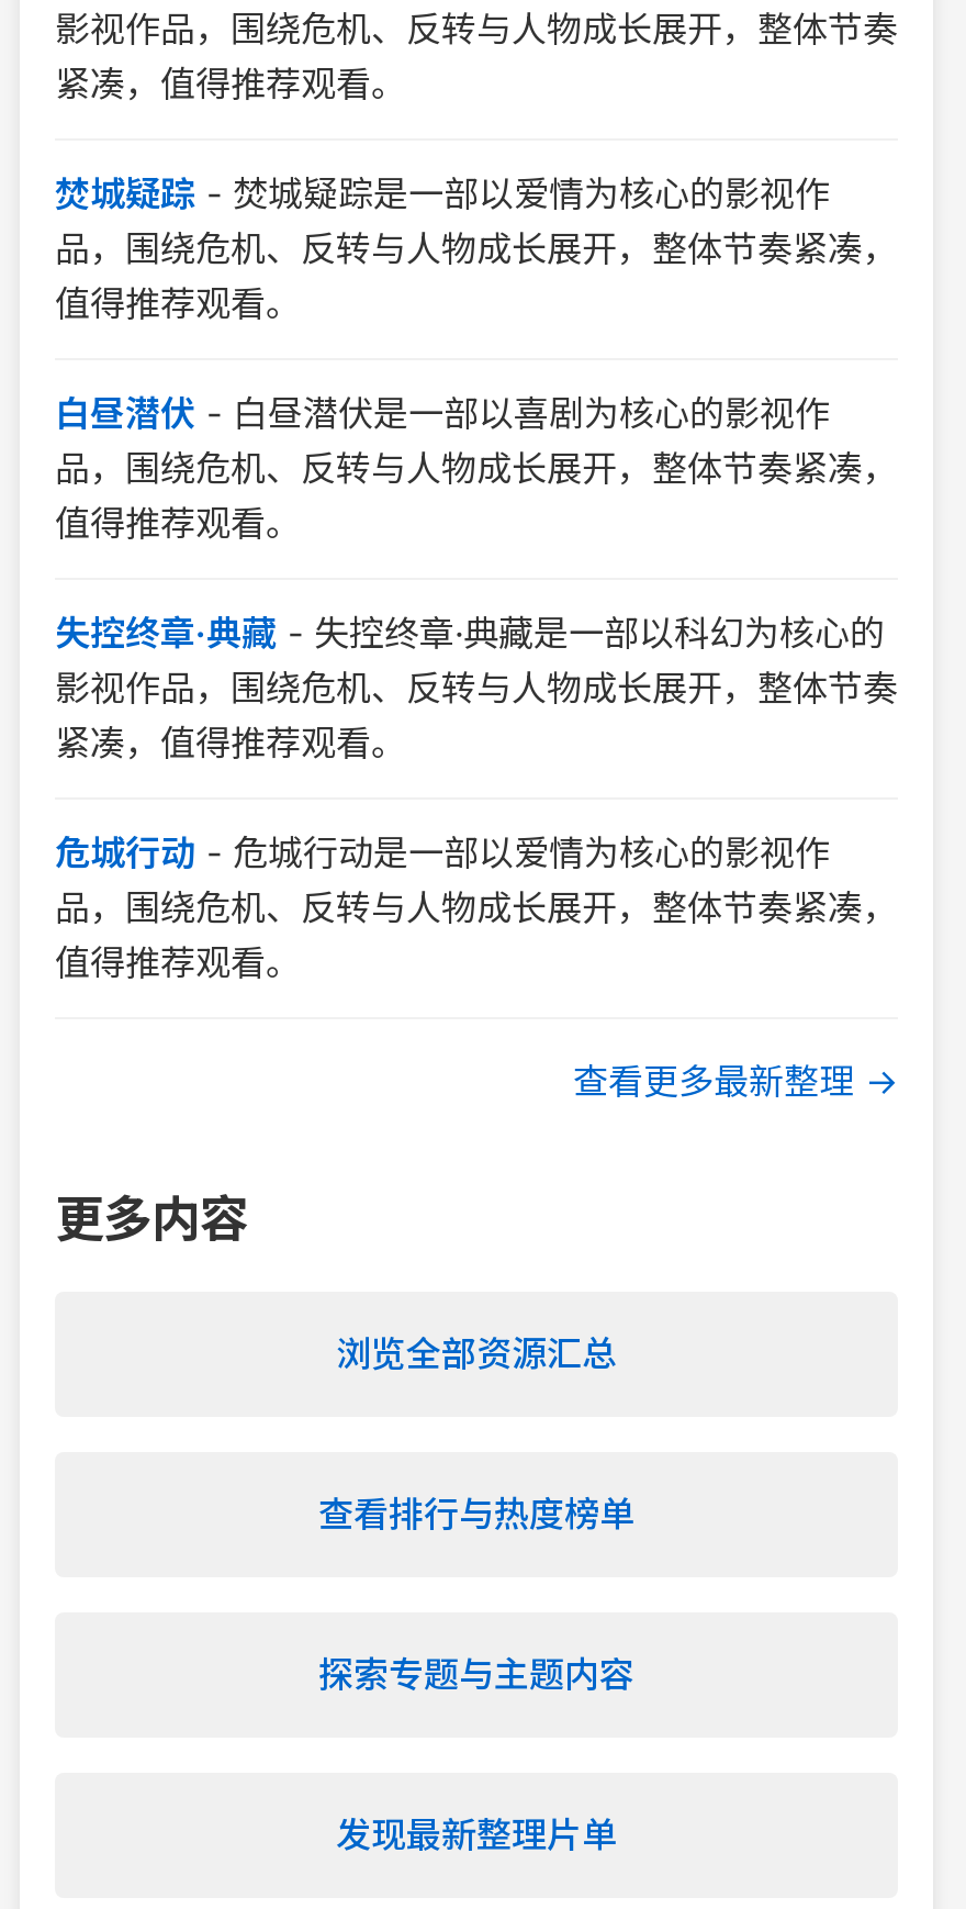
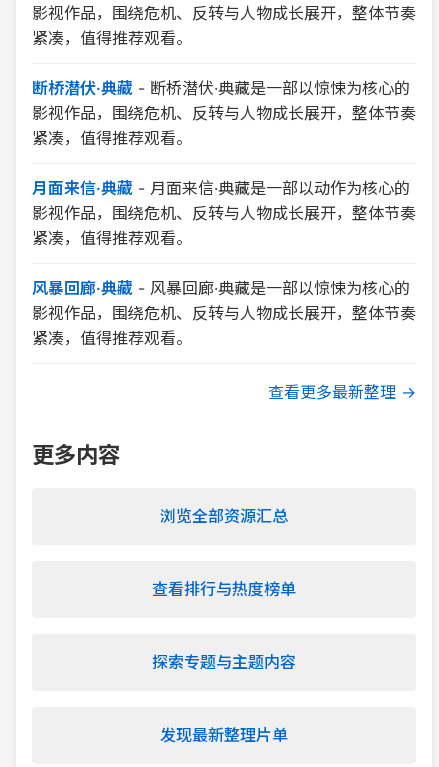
[55,171,898,655] 焚城疑踪-焚城疑踪是一部以爱情为核心的影视作 | 品，围绕危机、反转与人物成长展开，整体节奏紧凑， | 值得推荐观看。 | 白昼潜伏-白昼潜伏是一部以喜剧为核心的影视作 | 品，围绕危机、反转与人物成长展开，整体节奏紧凑， | 值得推荐观看。 | 失控终章·典藏-失控终章·典藏是一部以科幻为核心的 -> [32,78,410,98] 断桥潜伏·典藏-断桥潜伏·典藏是一部以惊悚为核心的
moved [55,666,898,764] -> [32,103,416,148]: 影视作品，围绕危机、反转与人物成长展开，整体节奏 | 紧凑，值得推荐观看。
[55,830,898,984] 危城行动-危城行动是一部以爱情为核心的影视作 | 品，围绕危机、反转与人物成长展开，整体节奏紧凑， | 值得推荐观看。 -> [32,178,416,348] 月面来信·典藏-月面来信·典藏是一部以动作为核心的 | 影视作品，围绕危机、反转与人物成长展开，整体节奏 | 紧凑，值得推荐观看。 | 风暴回廊·典藏-风暴回廊·典藏是一部以惊悚为核心的 | 影视作品，围绕危机、反转与人物成长展开，整体节奏 | 紧凑，值得推荐观看。

